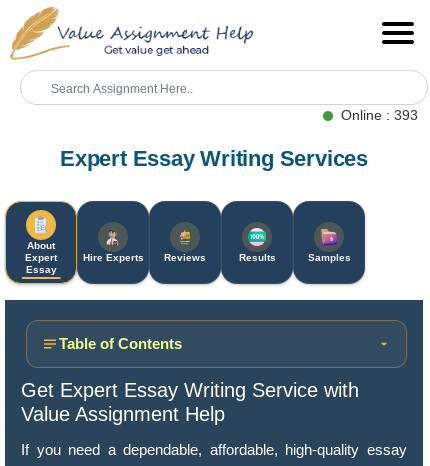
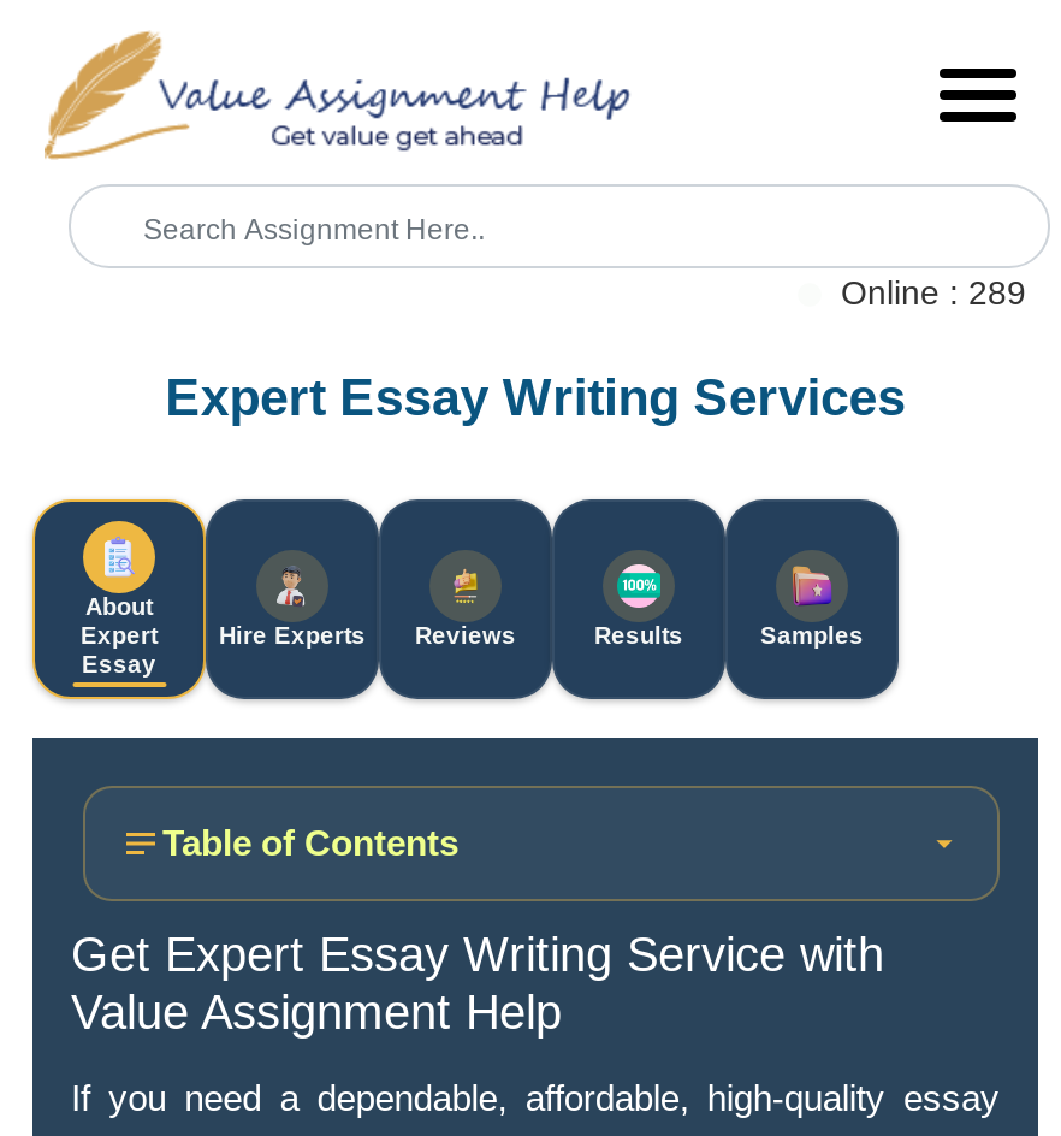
[341,107,418,123] Online : 393 -> [841,274,1026,313] Online : 289

